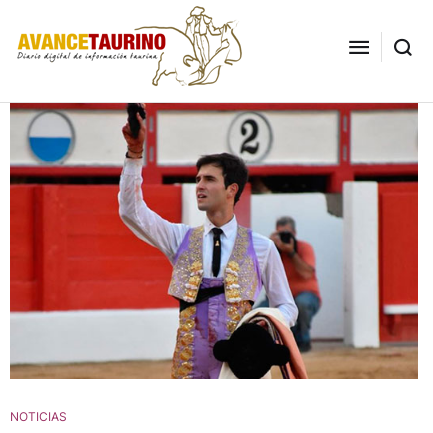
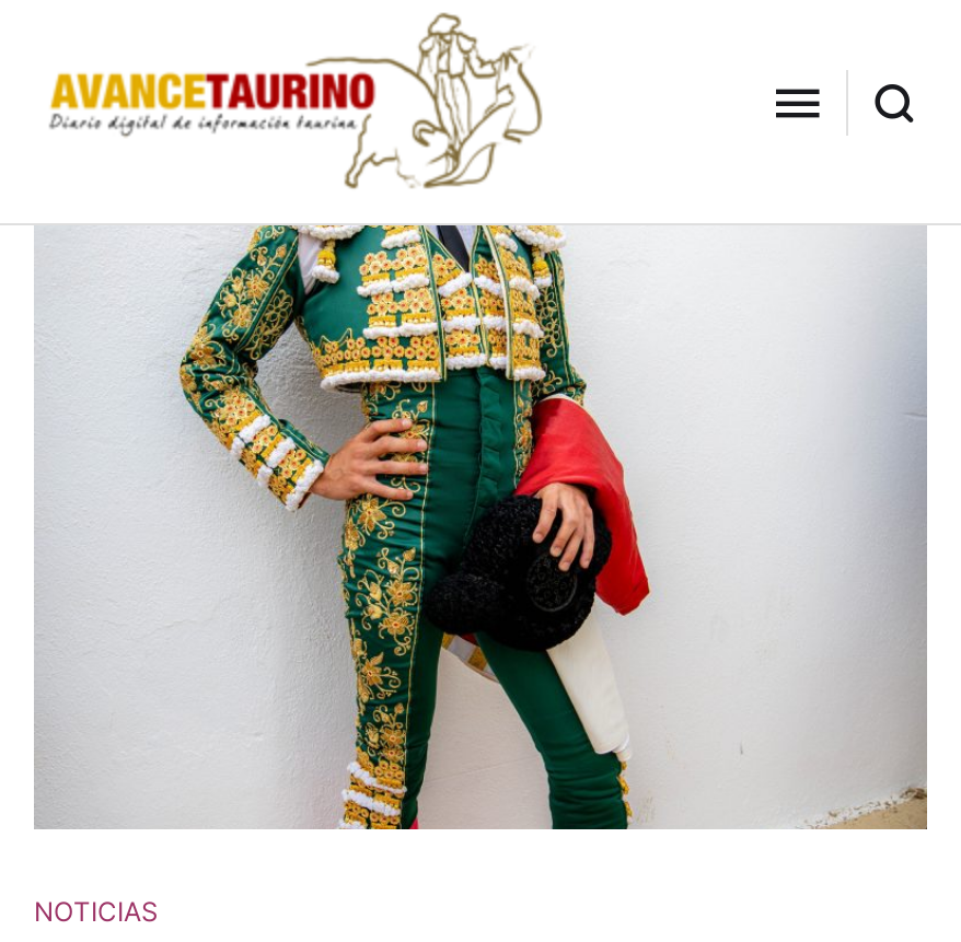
[9,102,419,380] [image] -> [34,223,927,831] [image]

